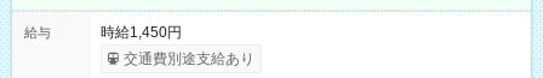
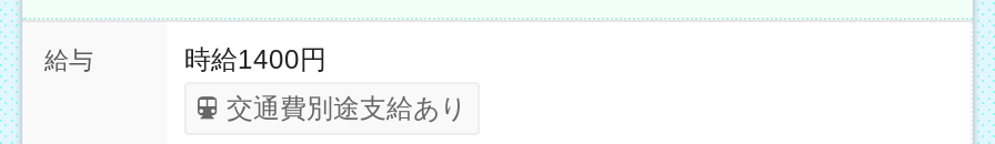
[101,24,182,41] 時給1,450円 -> [184,44,326,75] 時給1400円

